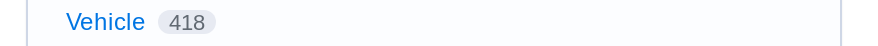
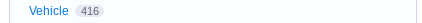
[66,8,205,36] Vehicle 418 -> [29,4,98,18] Vehicle 416

